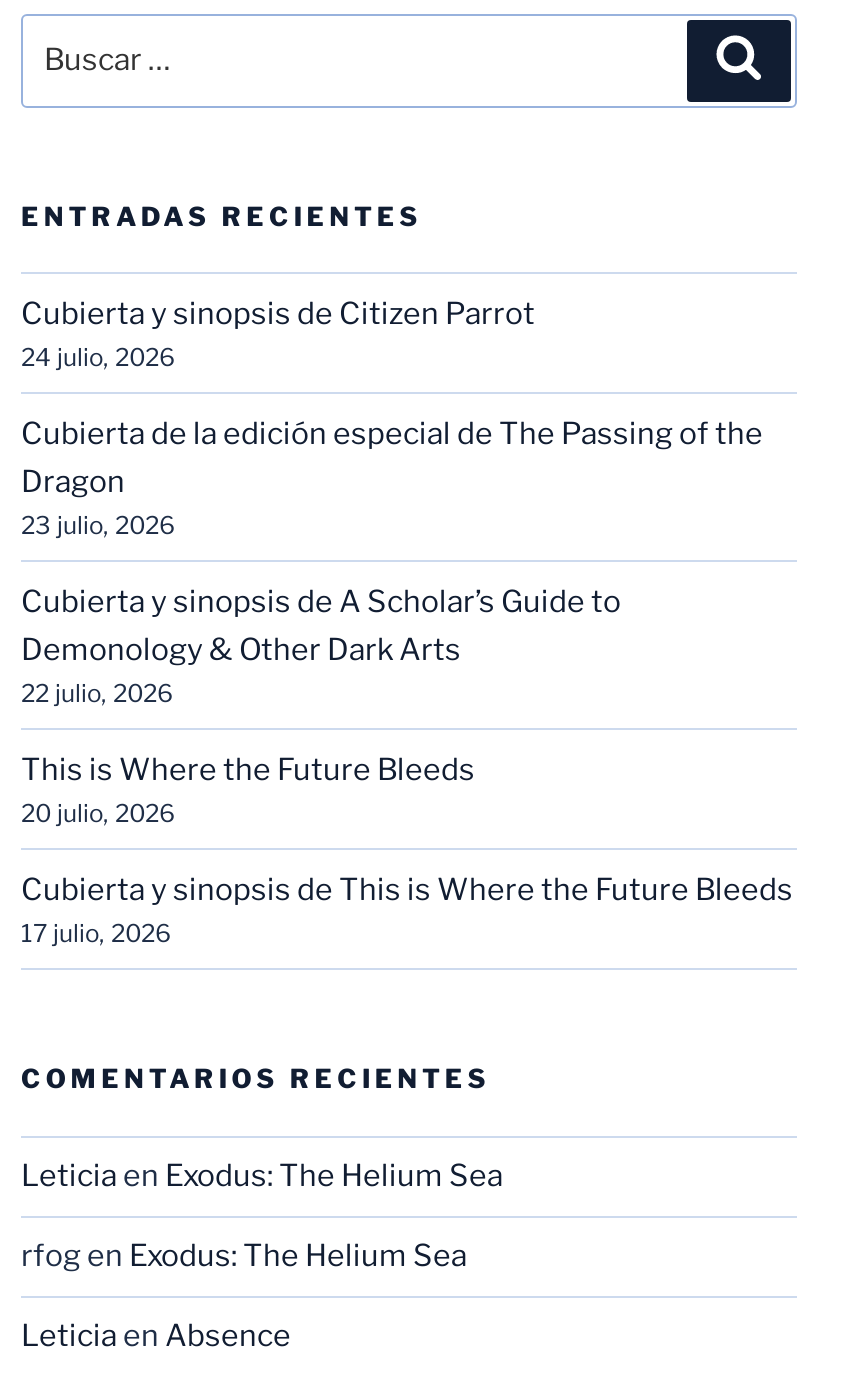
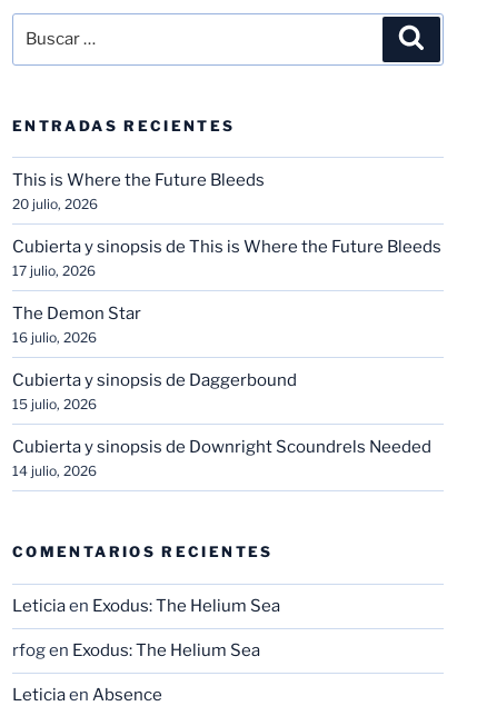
[21,296,763,708] Cubierta y sinopsis de Citizen Parrot | 24 julio, 2026 | Cubierta de la edición especial de The Passing of the | Dragon | 23 julio, 2026 | Cubierta y sinopsis de A Scholar’s Guide to | Demonology & Other Dark Arts | 22 julio, 2026 -> none
moved [21,752,793,948] -> [12,170,441,279]: This is Where the Future Bleeds | 20 julio, 2026 | Cubierta y sinopsis de This is Where the Future Bleeds | 17 julio, 2026
none -> [12,303,431,479] The Demon Star | 16 julio, 2026 | Cubierta y sinopsis de Daggerbound | 15 julio, 2026 | Cubierta y sinopsis de Downright Scoundrels Needed | 14 julio, 2026

